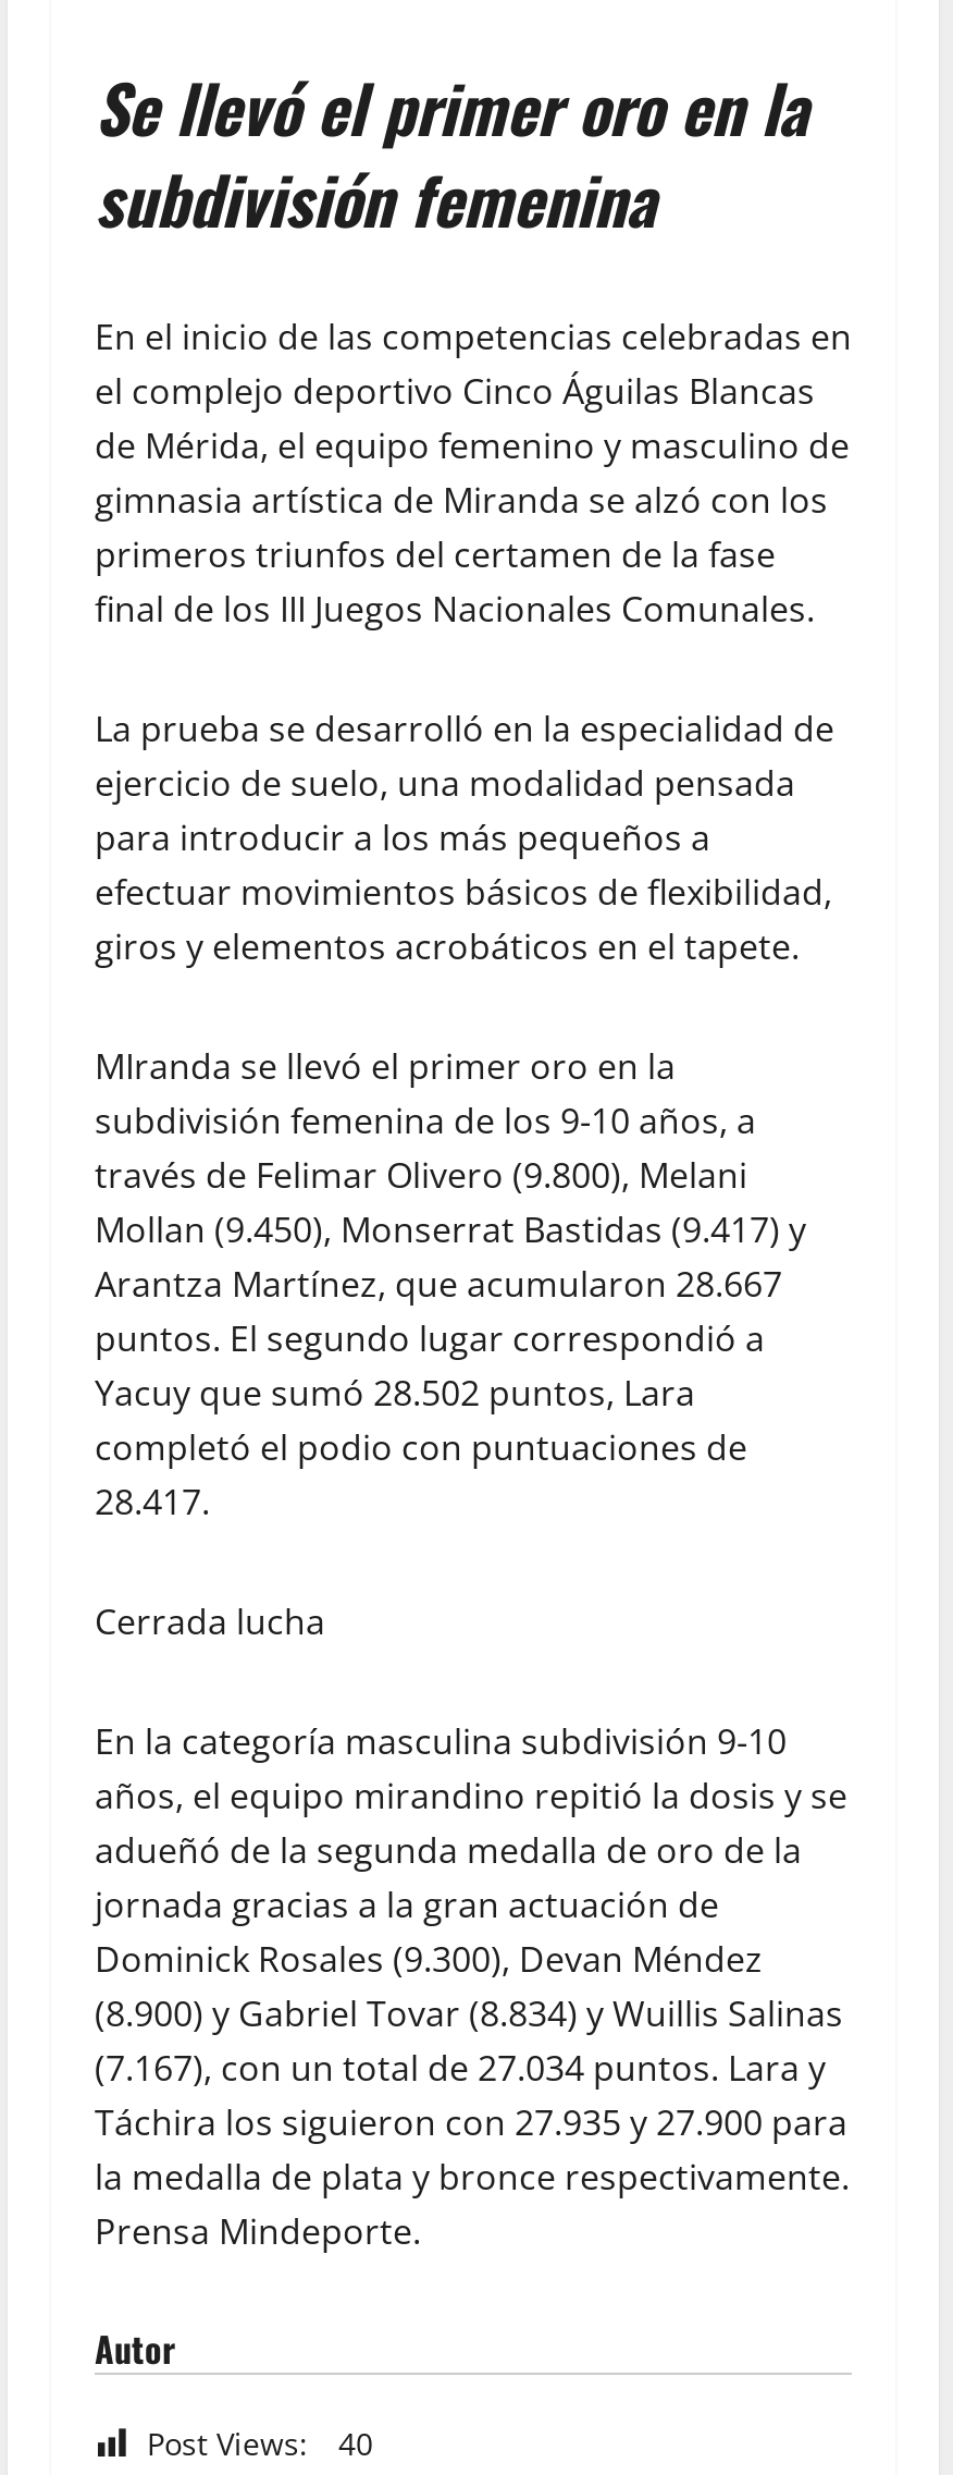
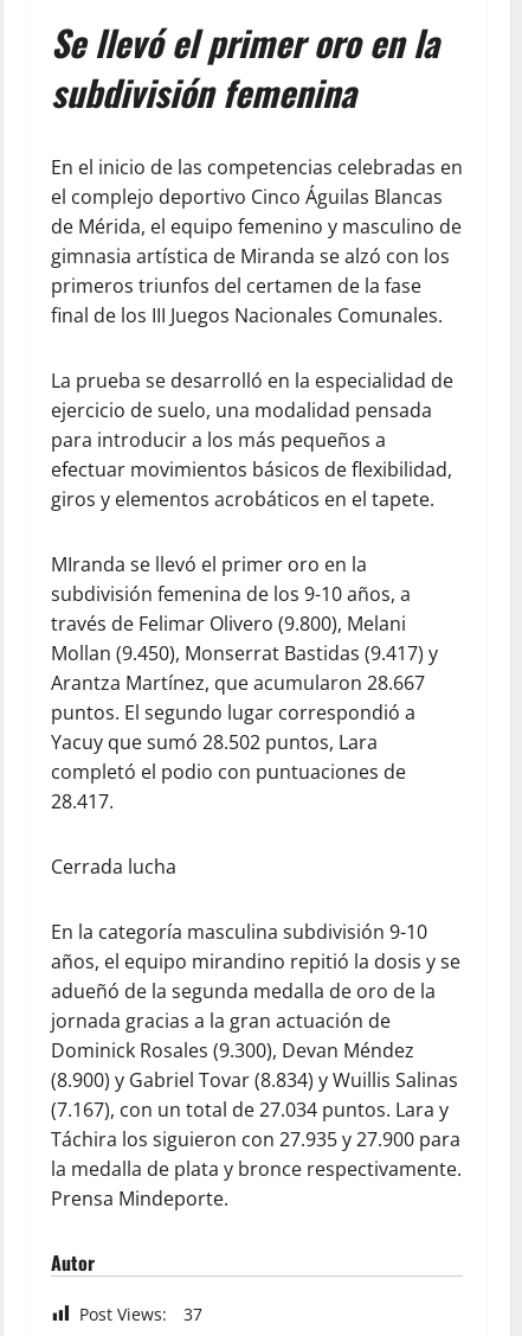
[147,2423,373,2464] Post Views: 40 -> [79,1303,202,1325] Post Views: 37

